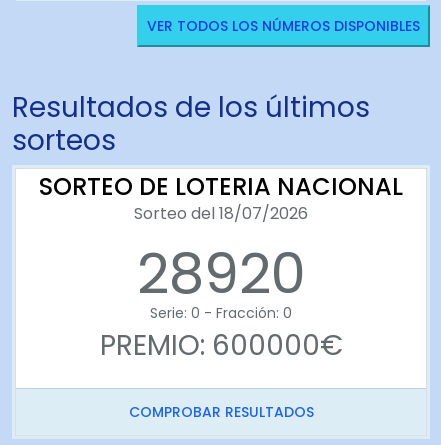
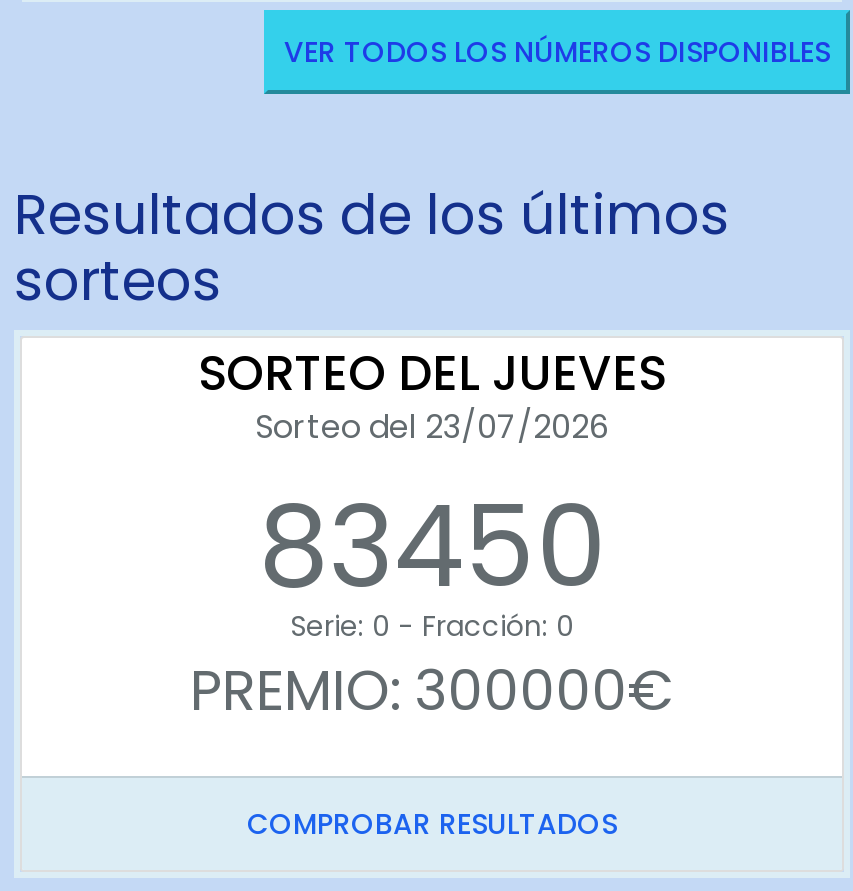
[39,170,403,313] SORTEO DE LOTERIA NACIONAL | Sorteo del 18/07/2026 | 28920 -> [198,341,666,627] SORTEO DEL JUEVES | Sorteo del 23/07/2026 | 83450
[99,326,342,365] PREMIO: 600000€ -> [190,653,674,731] PREMIO: 300000€

